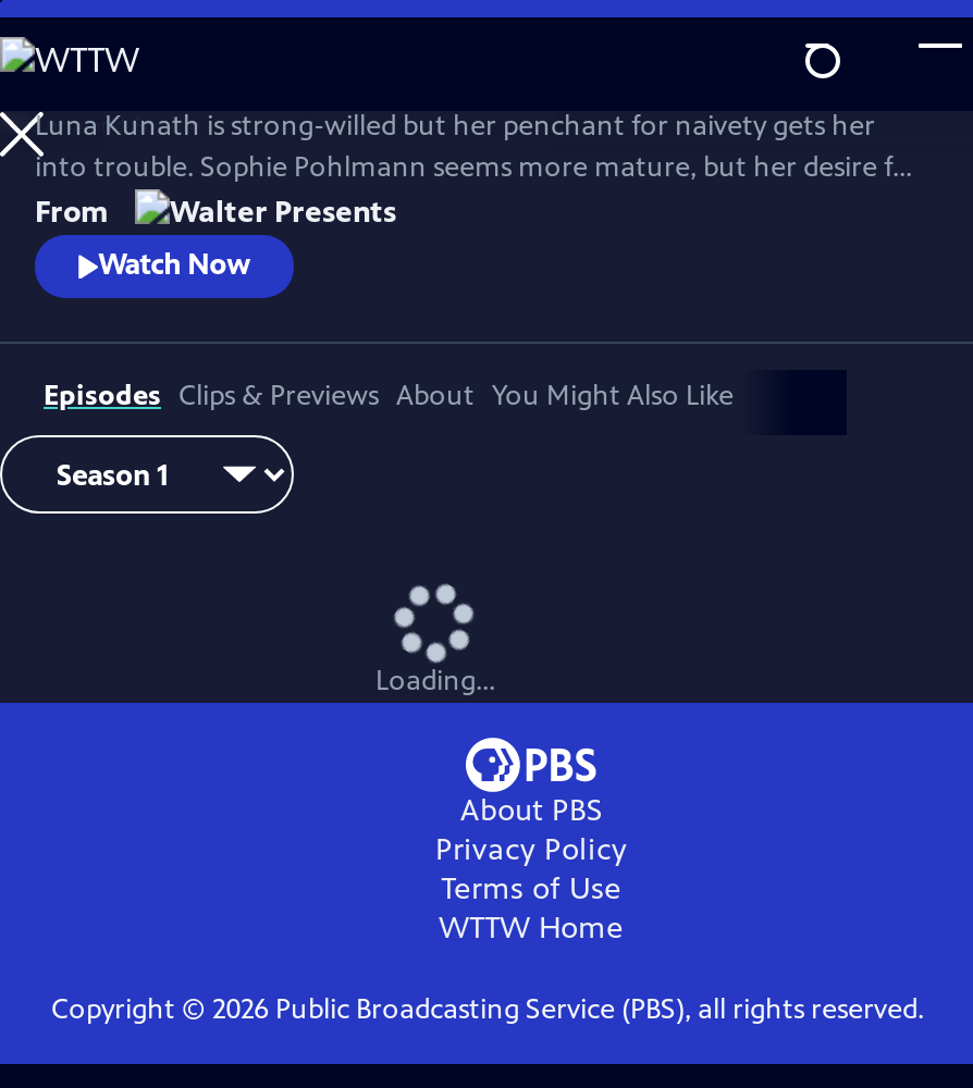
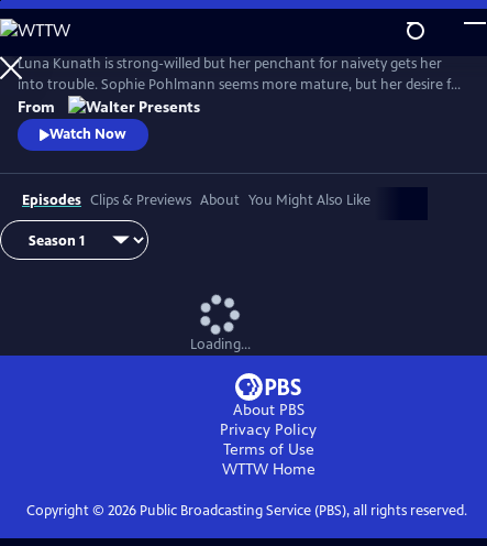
[392,583,475,659] [image] -> [199,294,241,334] [image]

